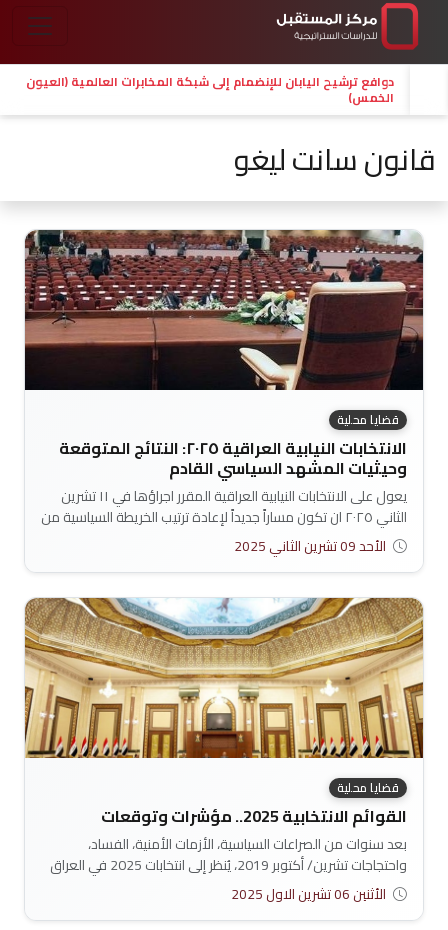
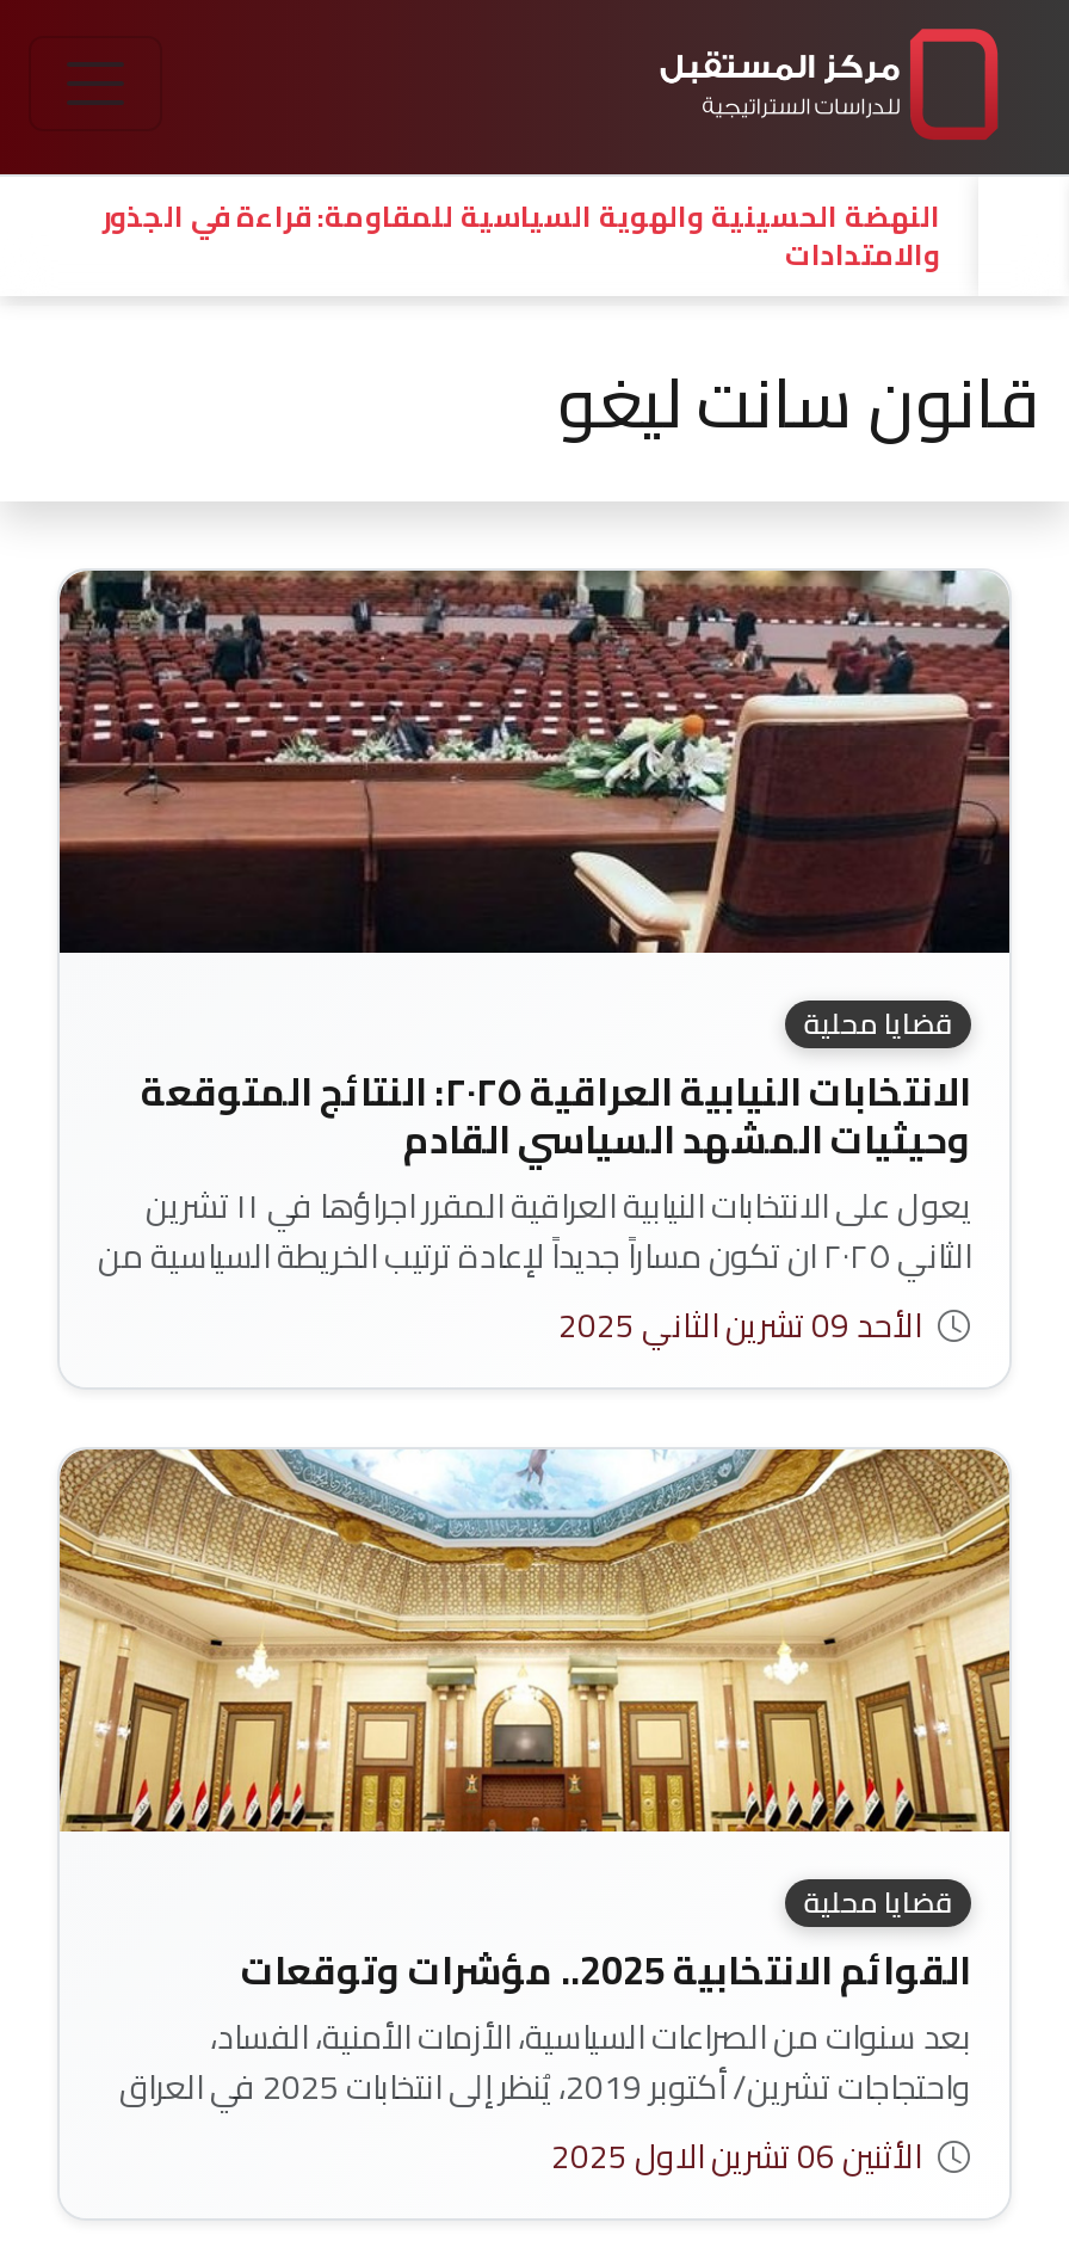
[26,70,394,109] دوافع ترشيح اليابان للإنضمام إلى شبكة المخابرات العالمية (العيون | الخمس) -> [103,189,940,282] النهضة الحسينية والهوية السياسية للمقاومة: قراءة في الجذور | والامتدادات

